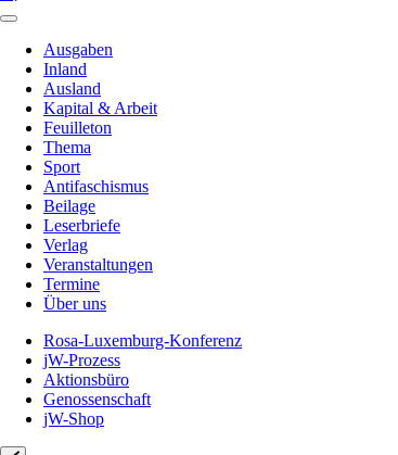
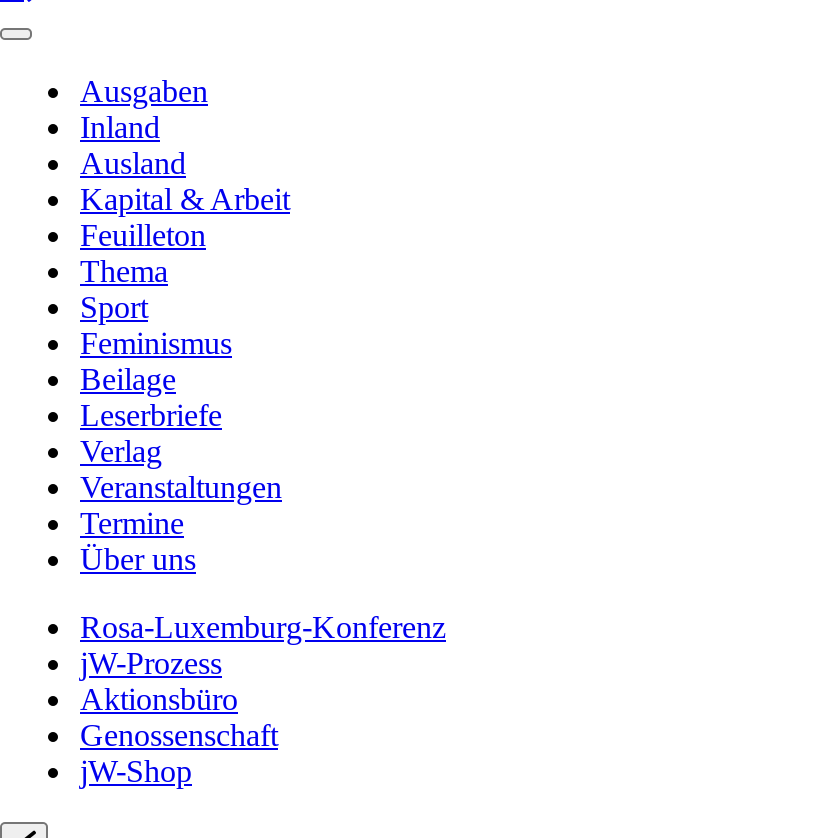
[43,177,149,195] Antifaschismus -> [80,326,232,360] Feminismus

